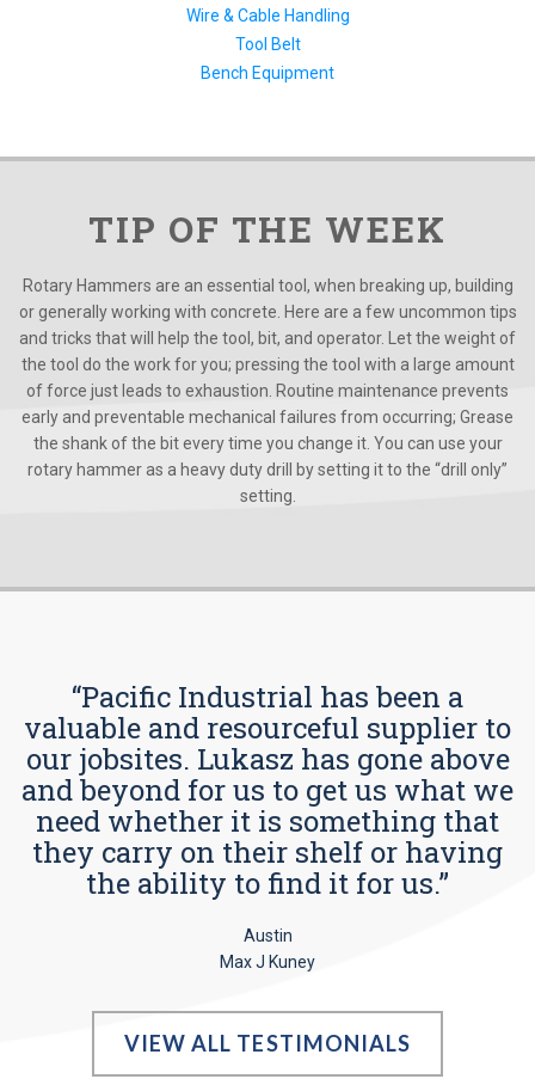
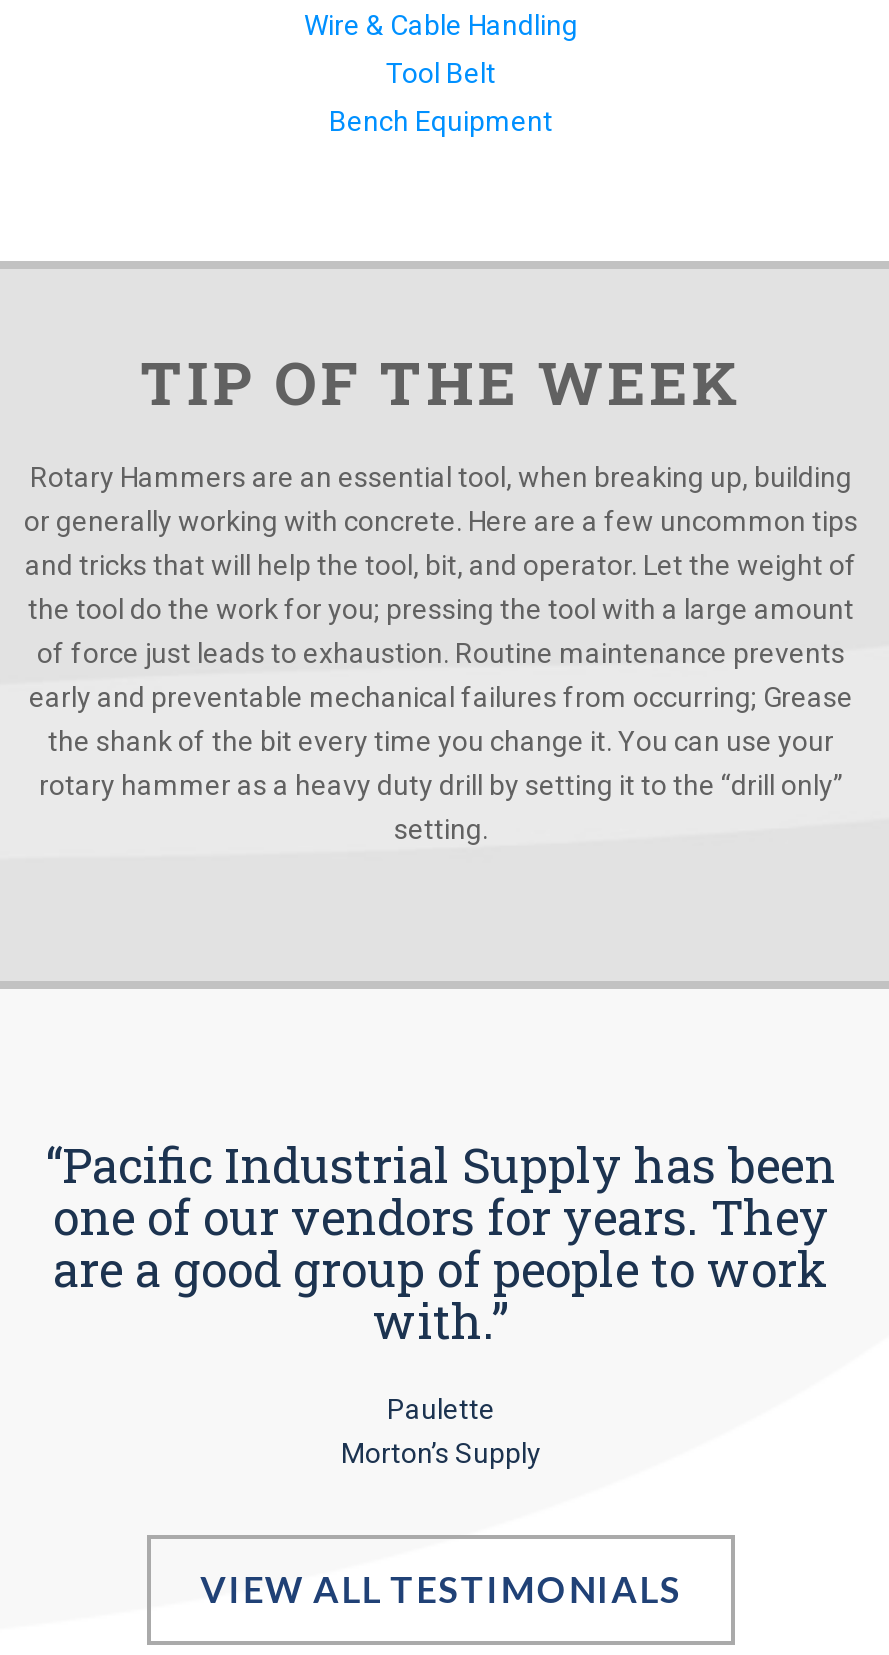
[21,678,514,903] “Pacific Industrial has been a | valuable and resourceful supplier to | our jobsites. Lukasz has gone above | and beyond for us to get us what we | need whether it is something that | they carry on their shelf or having | the ability to find it for us.” -> [46,1134,836,1354] “Pacific Industrial Supply has been | one of our vendors for years. They | are a good group of people to work | with.”
[220,926,315,972] Austin | Max J Kuney -> [341,1394,541,1470] Paulette | Morton’s Supply

